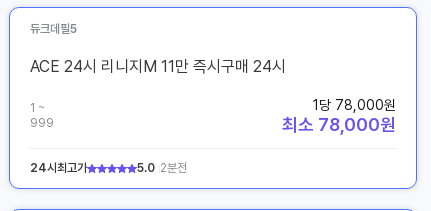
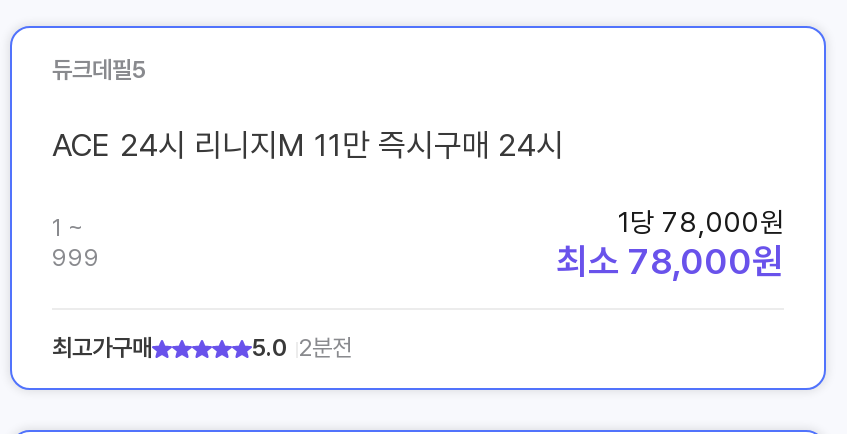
[30,161,87,175] 24시최고가 -> [52,334,152,362] 최고가구매

